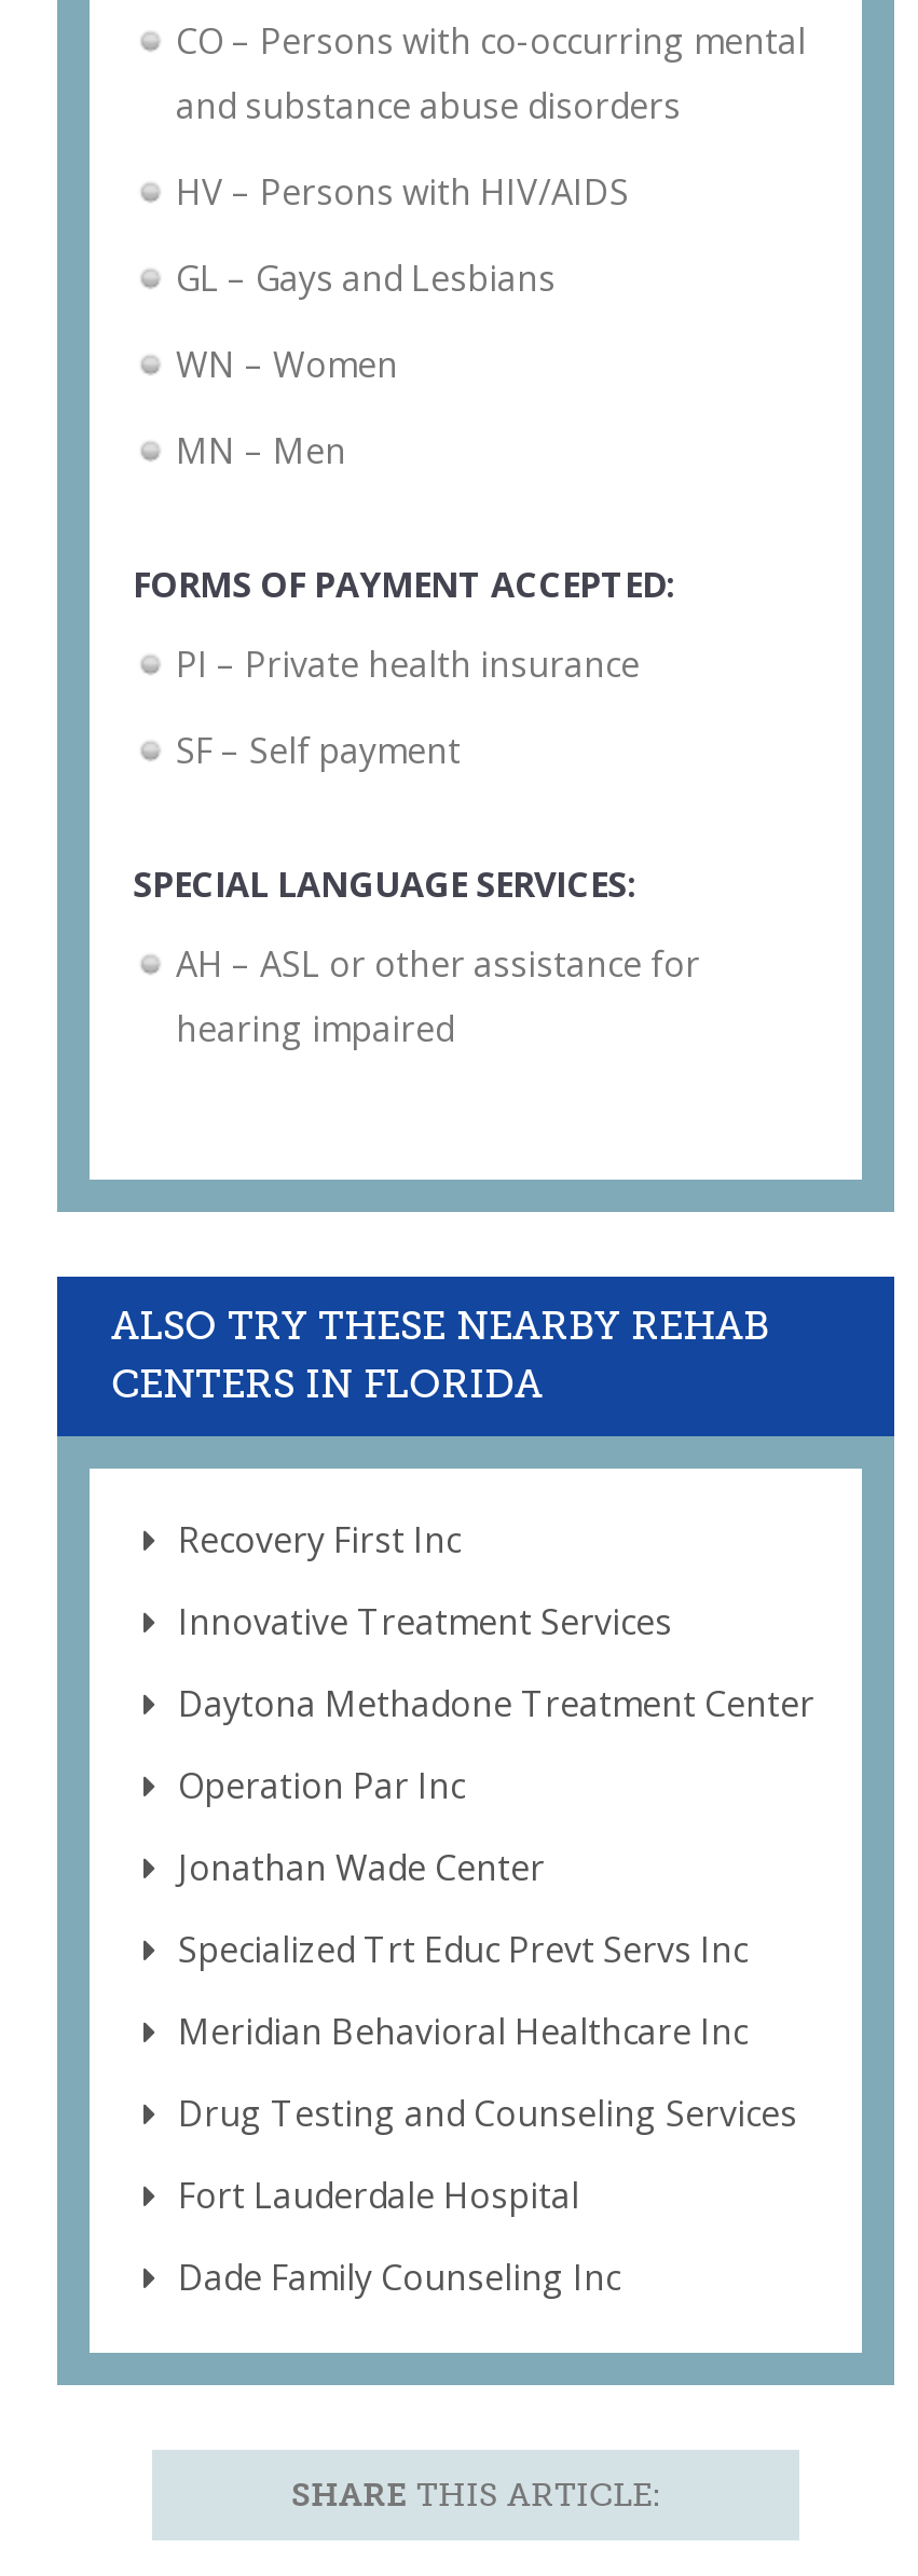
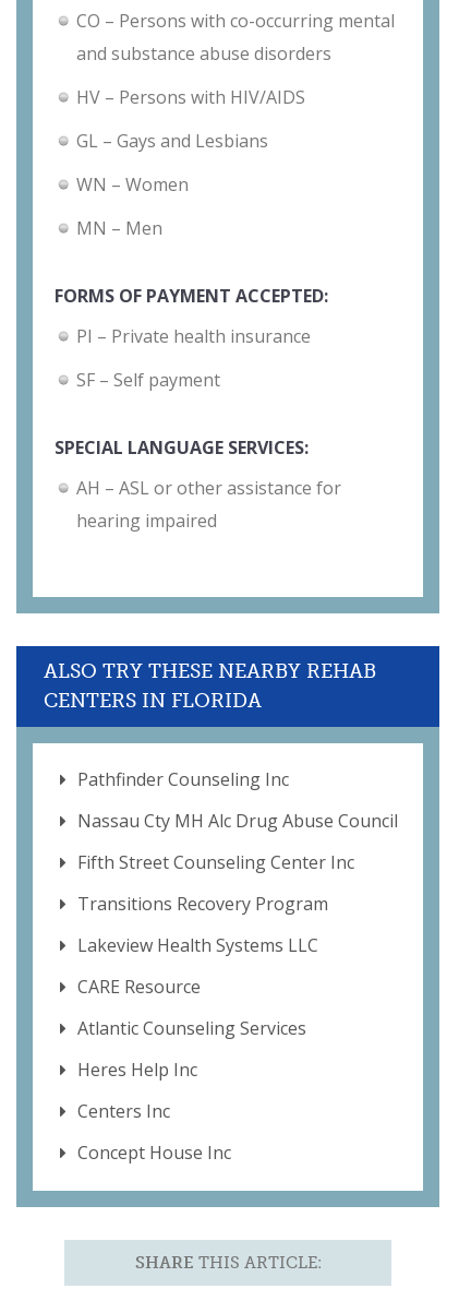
[178,1516,461,1564] Recovery First Inc -> [77,767,289,791] Pathfinder Counseling Inc
[178,1598,672,1646] Innovative Treatment Services -> [77,809,398,833] Nassau Cty MH Alc Drug Abuse Council
[178,1680,814,1728] Daytona Methadone Treatment Center -> [77,850,354,874] Fifth Street Counseling Center Inc
[178,1762,465,1810] Operation Par Inc -> [77,892,328,916] Transitions Recovery Program
[178,1844,545,1892] Jonathan Wade Center -> [77,933,318,957] Lakeview Health Systems LLC
[178,1926,748,1973] Specialized Trt Educ Prevt Servs Inc -> [77,975,201,999] CARE Resource
[178,2008,748,2055] Meridian Behavioral Healthcare Inc -> [77,1016,306,1040] Atlantic Counseling Services
[178,2090,797,2137] Drug Testing and Counseling Services -> [77,1058,197,1082] Heres Help Inc
[178,2172,579,2219] Fort Lauderdale Hospital -> [77,1099,170,1123] Centers Inc
[178,2254,620,2301] Dade Family Counseling Inc -> [77,1141,231,1165] Concept House Inc

